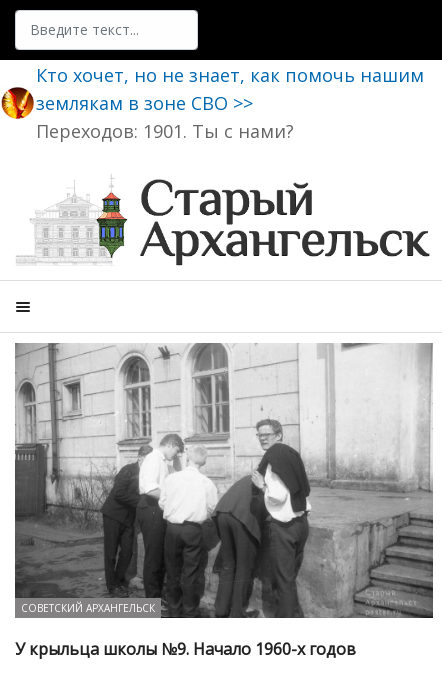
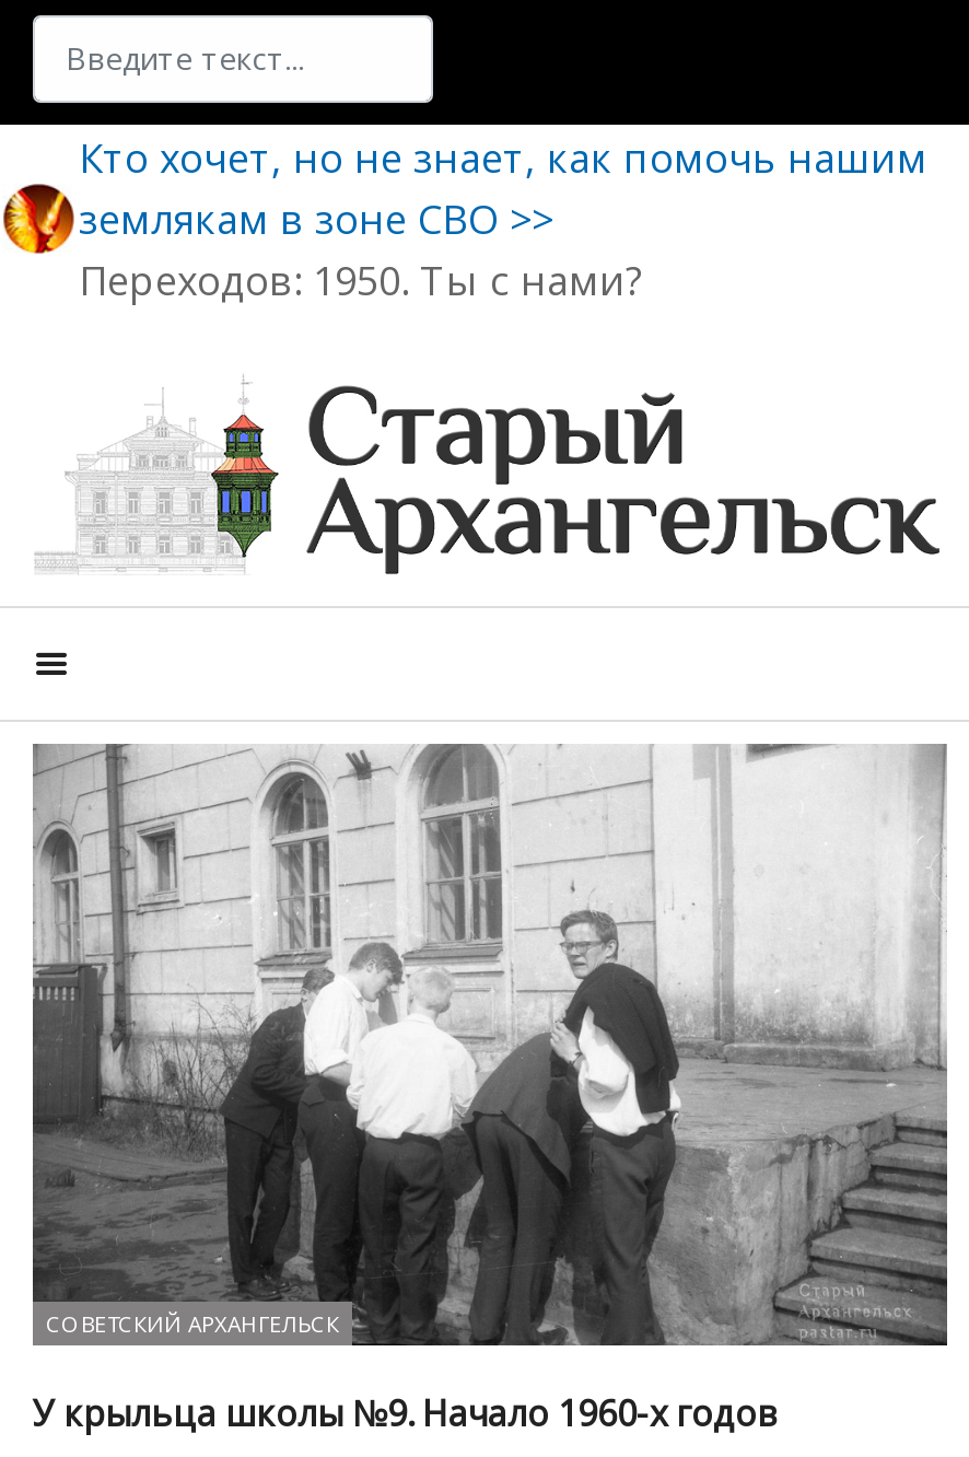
[36,119,294,143] Переходов: 1901. Ты с нами? -> [79,253,643,306] Переходов: 1950. Ты с нами?

